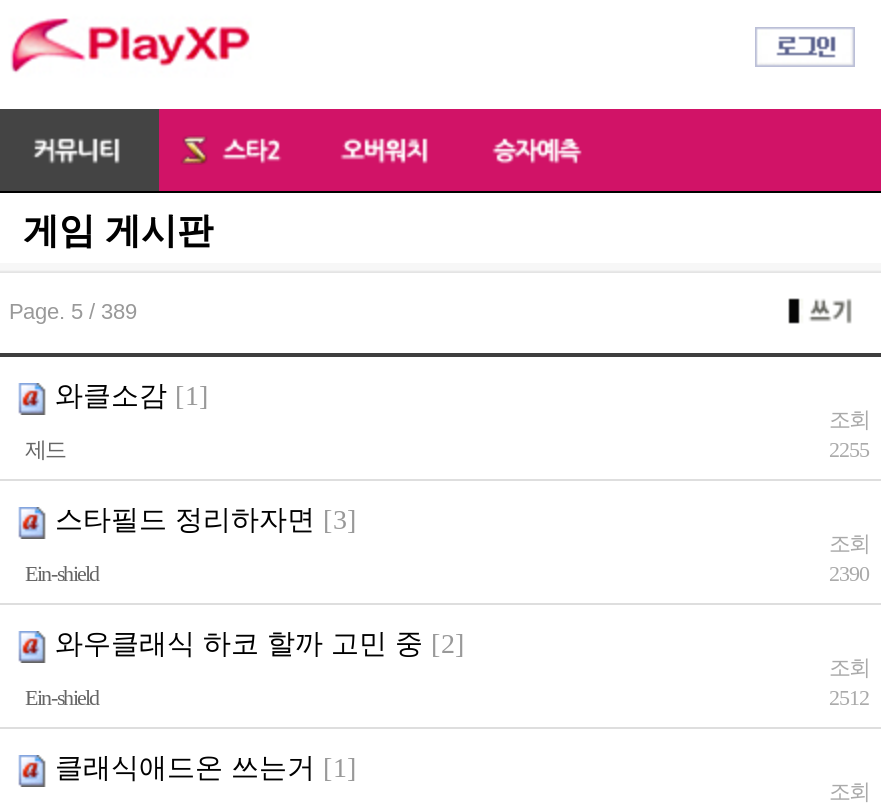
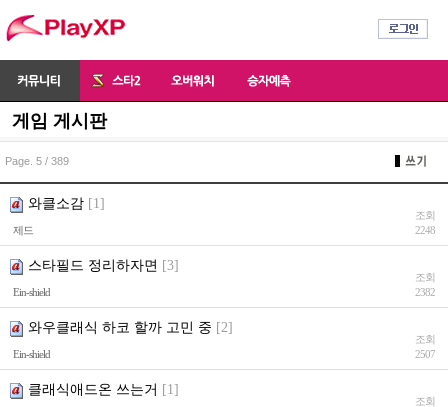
[829,437,869,461] 2255 -> [415,224,435,236] 2248
[829,561,869,585] 2390 -> [415,286,435,298] 2382
[829,685,869,709] 2512 -> [415,348,435,360] 2507

